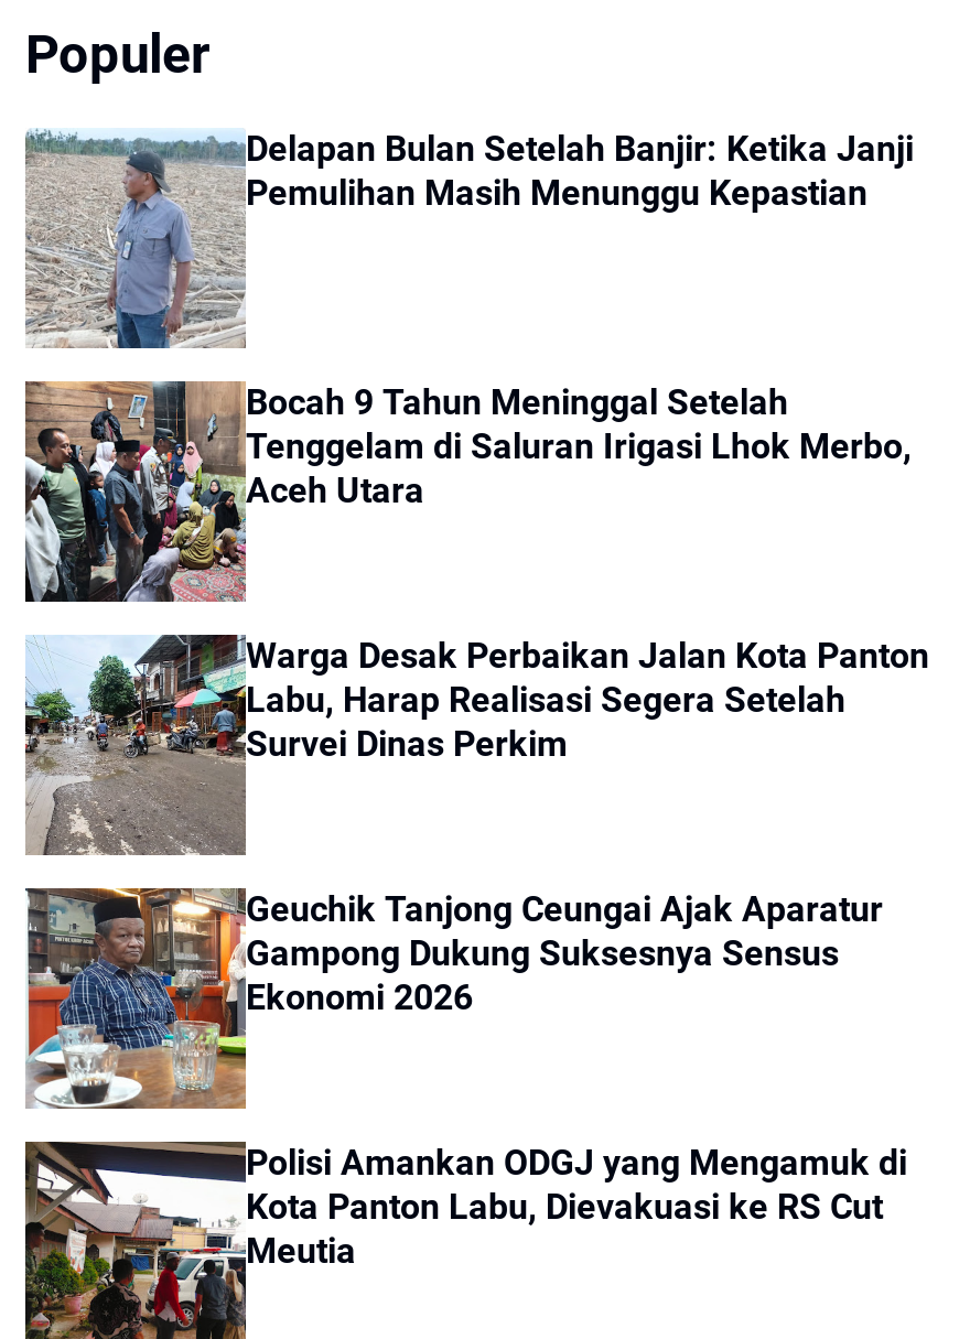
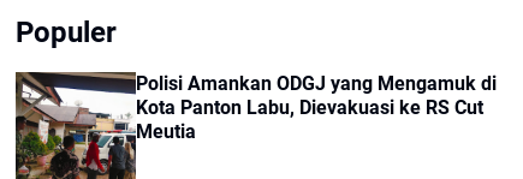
[23,128,914,352] [image] | Delapan Bulan Setelah Banjir: Ketika Janji | Pemulihan Masih Menunggu Kepastian -> none
[23,378,912,605] [image] | Bocah 9 Tahun Meninggal Setelah | Tenggelam di Saluran Irigasi Lhok Merbo, | Aceh Utara -> none
[23,631,929,859] [image] | Warga Desak Perbaikan Jalan Kota Panton | Labu, Harap Realisasi Segera Setelah | Survei Dinas Perkim -> none
[25,885,883,1112] [image] | Geuchik Tanjong Ceungai Ajak Aparatur | Gampong Dukung Suksesnya Sensus | Ekonomi 2026 -> none

